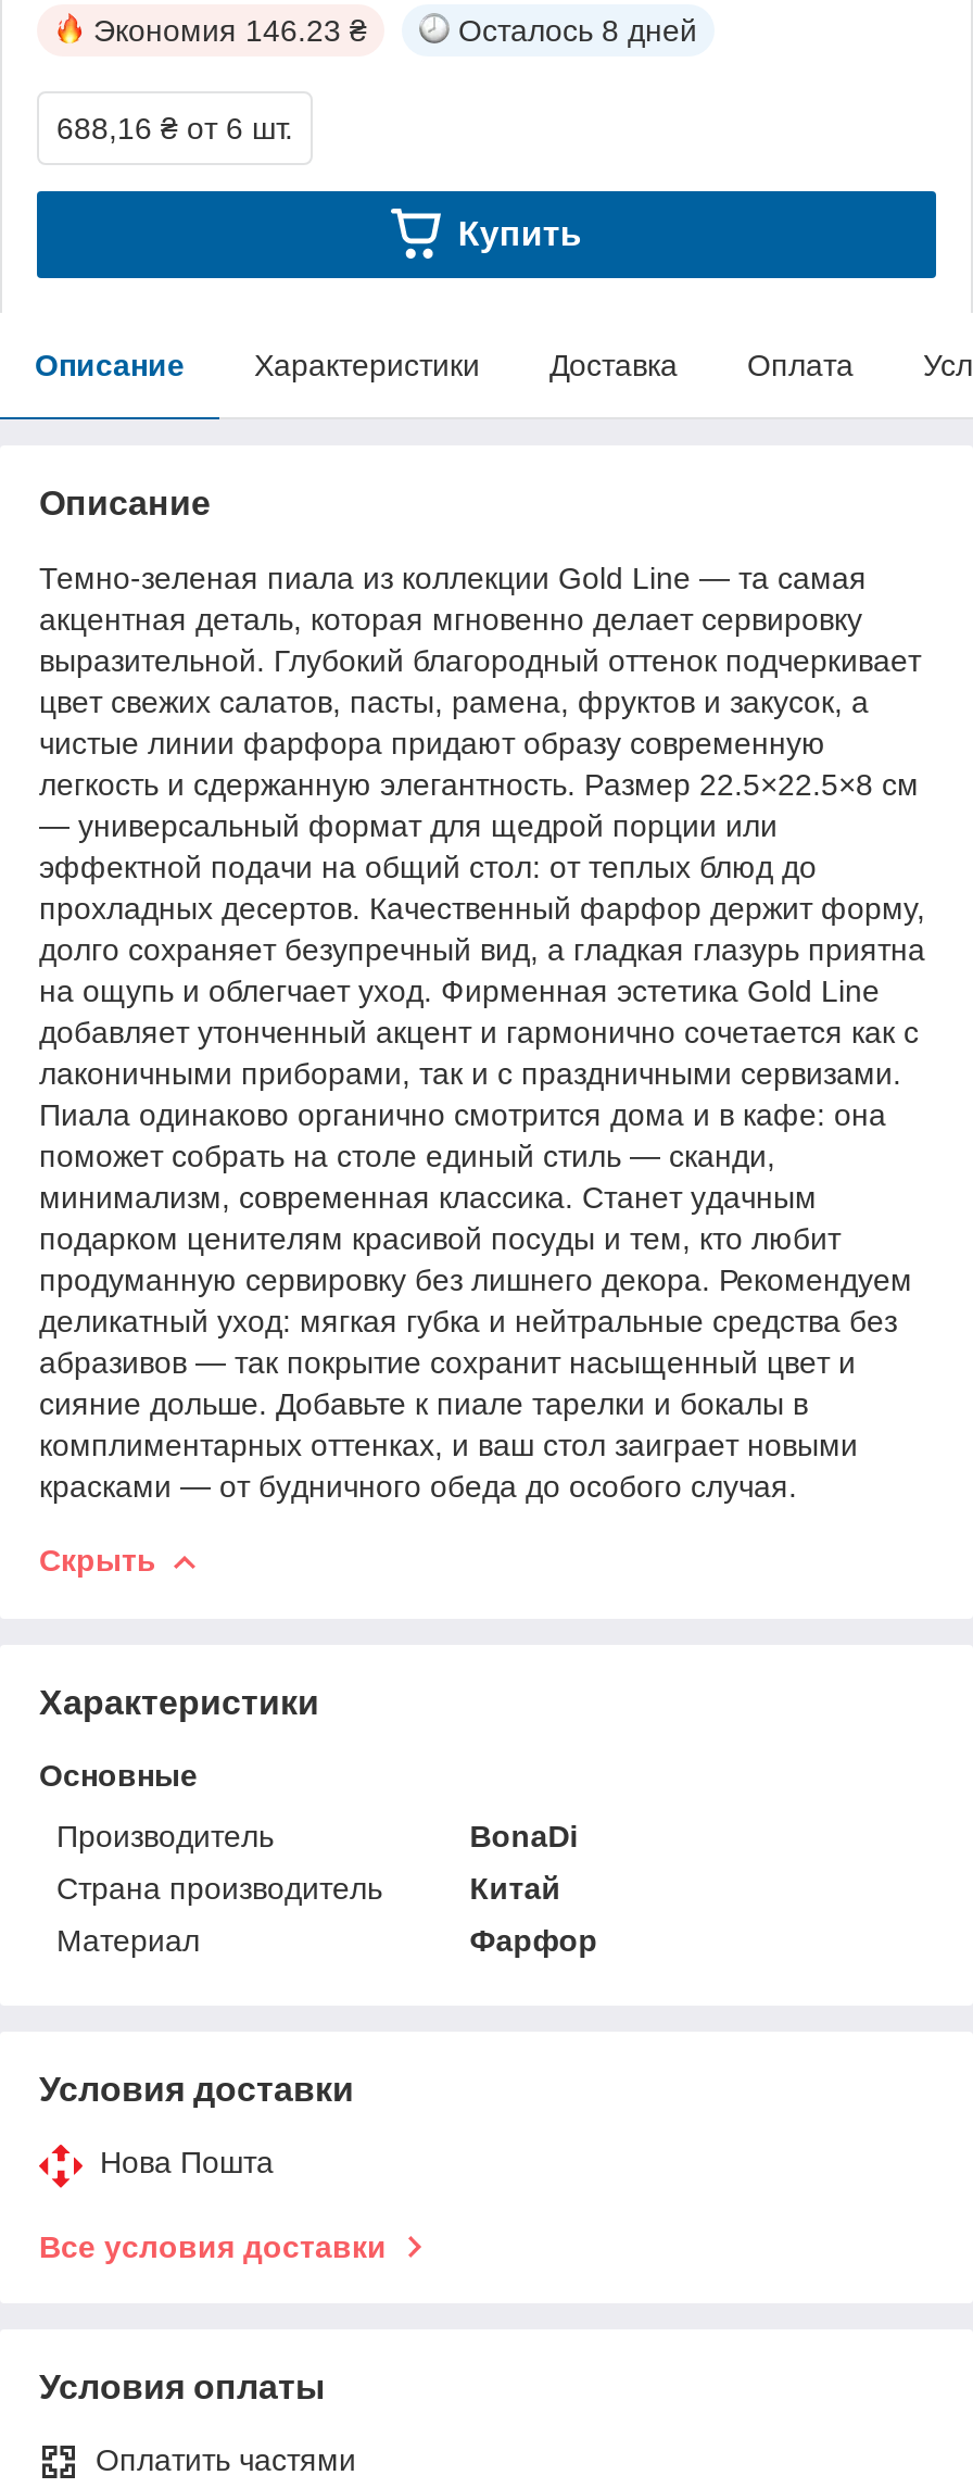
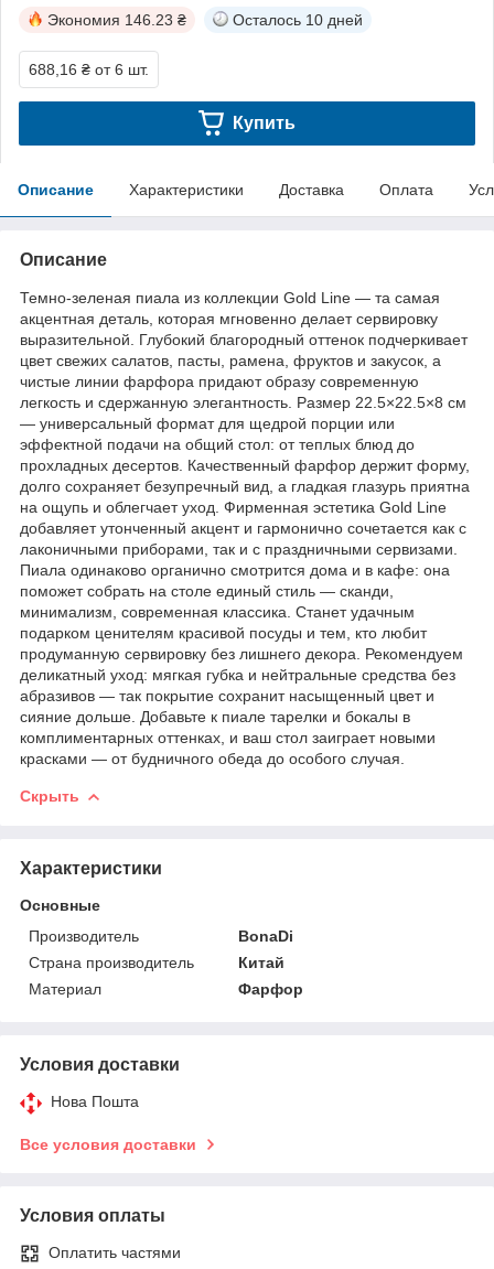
[458,13,697,47] Осталось 8 дней -> [233,11,363,28] Осталось 10 дней

